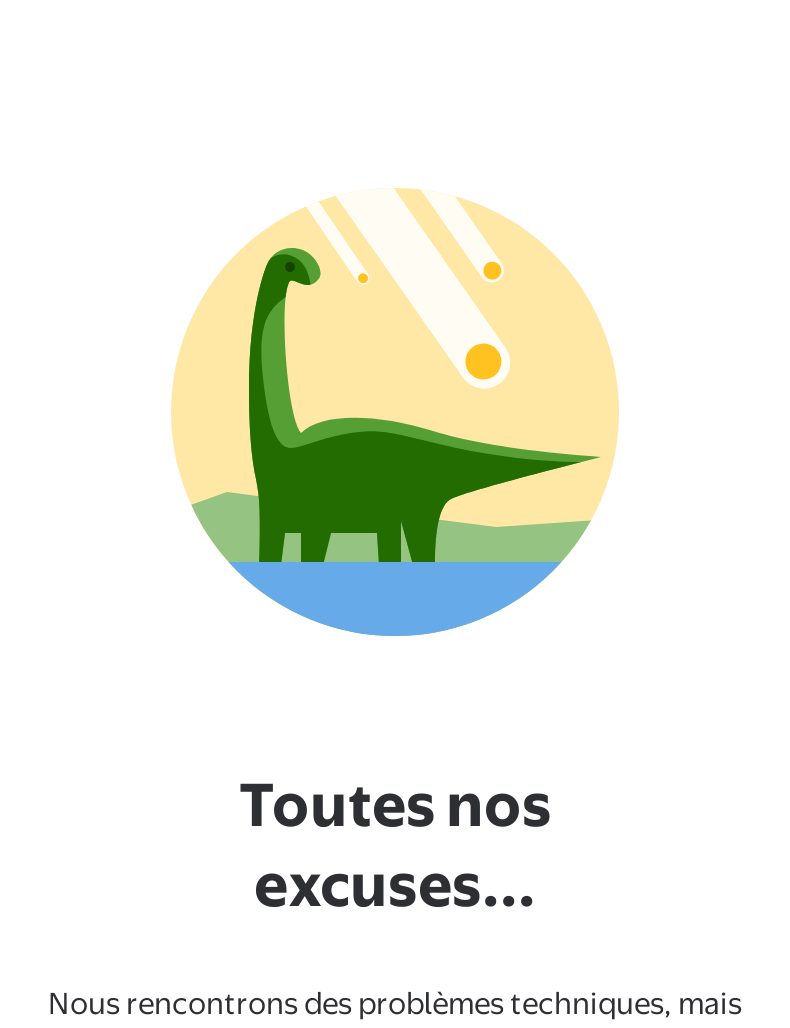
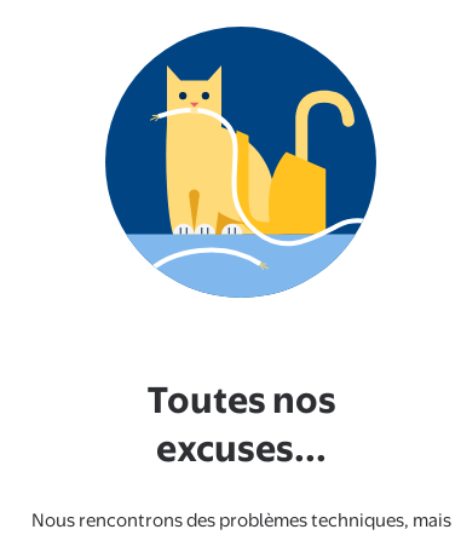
[171,188,619,590] [image] -> [104,25,378,271] [image]

